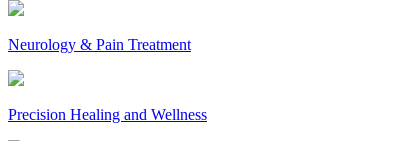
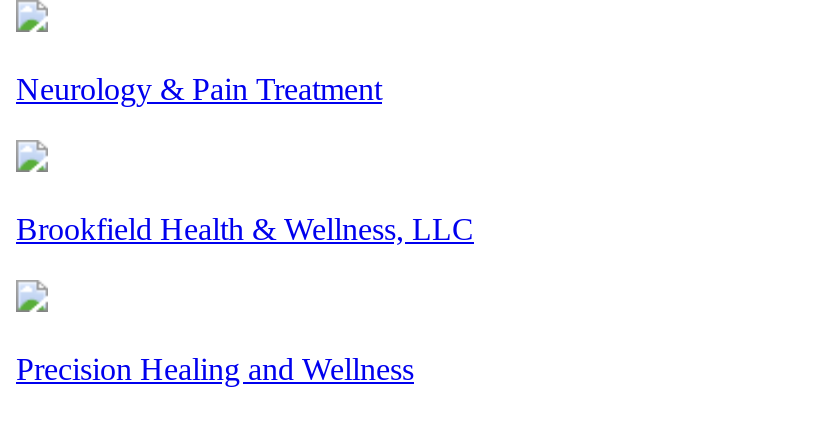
none -> [16,212,474,246] Brookfield Health & Wellness, LLC

